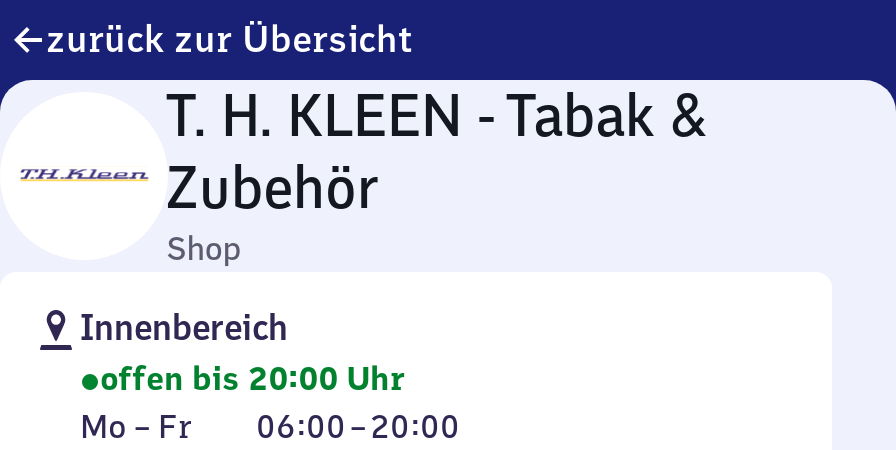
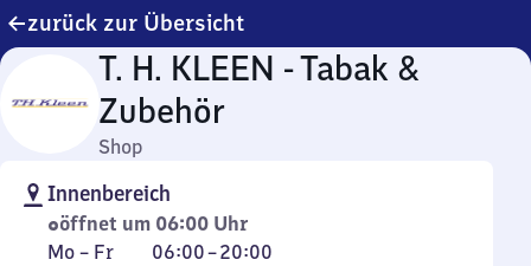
[100,358,406,398] offen bis 20:00 Uhr -> [59,212,249,235] öffnet um 06:00 Uhr

